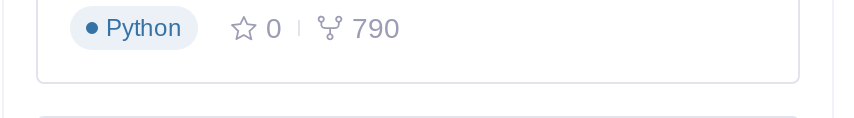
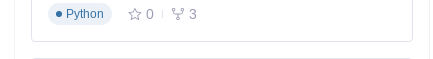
[352,11,400,43] 790 -> [189,5,197,21] 3

